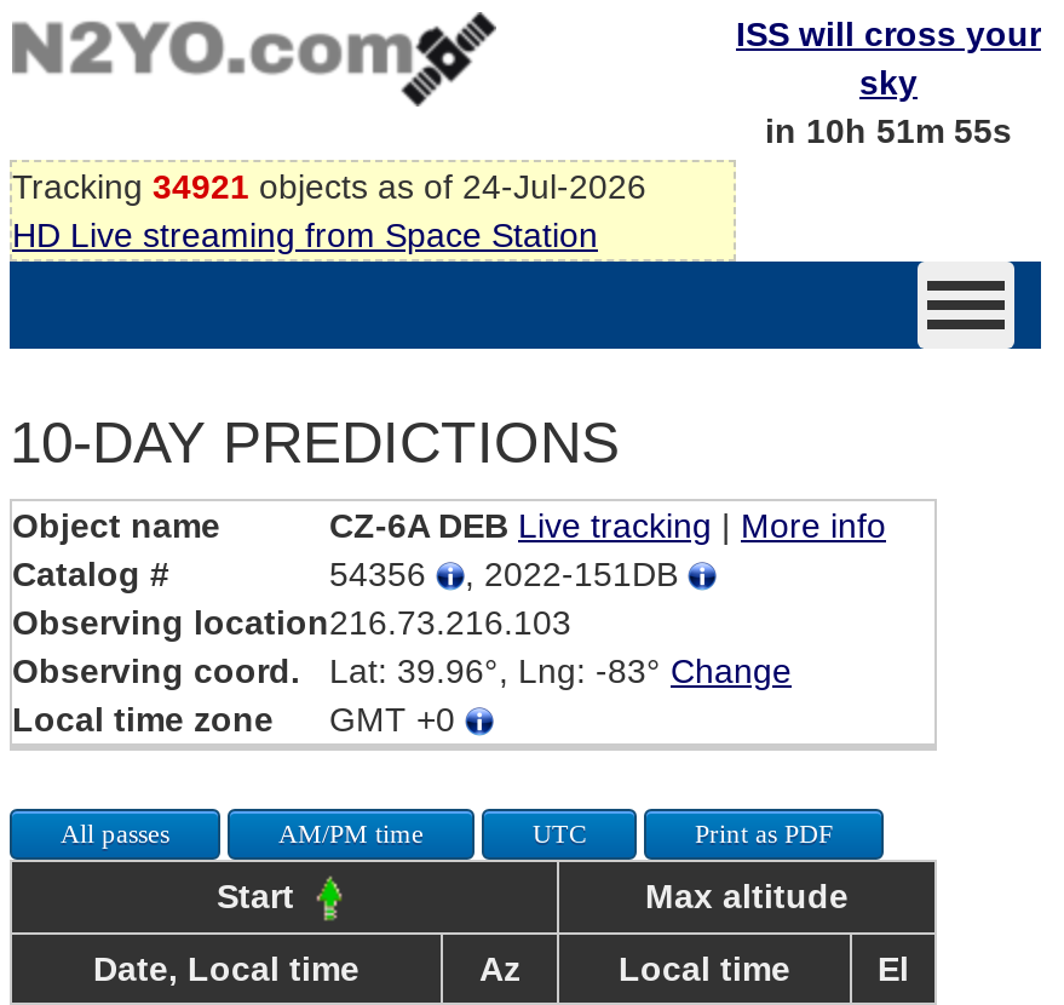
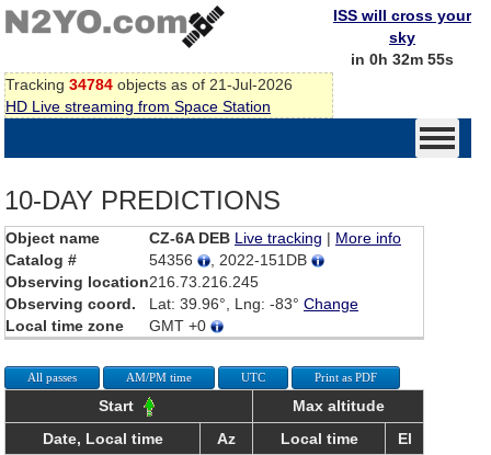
[765,111,1012,150] in 10h 51m 55s -> [351,50,454,68] in 0h 32m 55s
[12,167,646,205] Tracking 34921 objects as of 24-Jul-2026 -> [5,75,293,93] Tracking 34784 objects as of 21-Jul-2026
[12,603,571,642] Observing location216.73.216.103 -> [5,273,259,291] Observing location216.73.216.245

